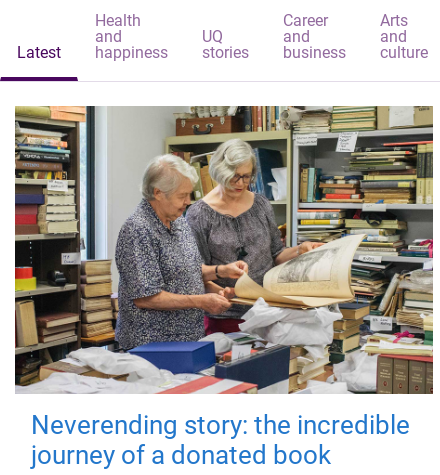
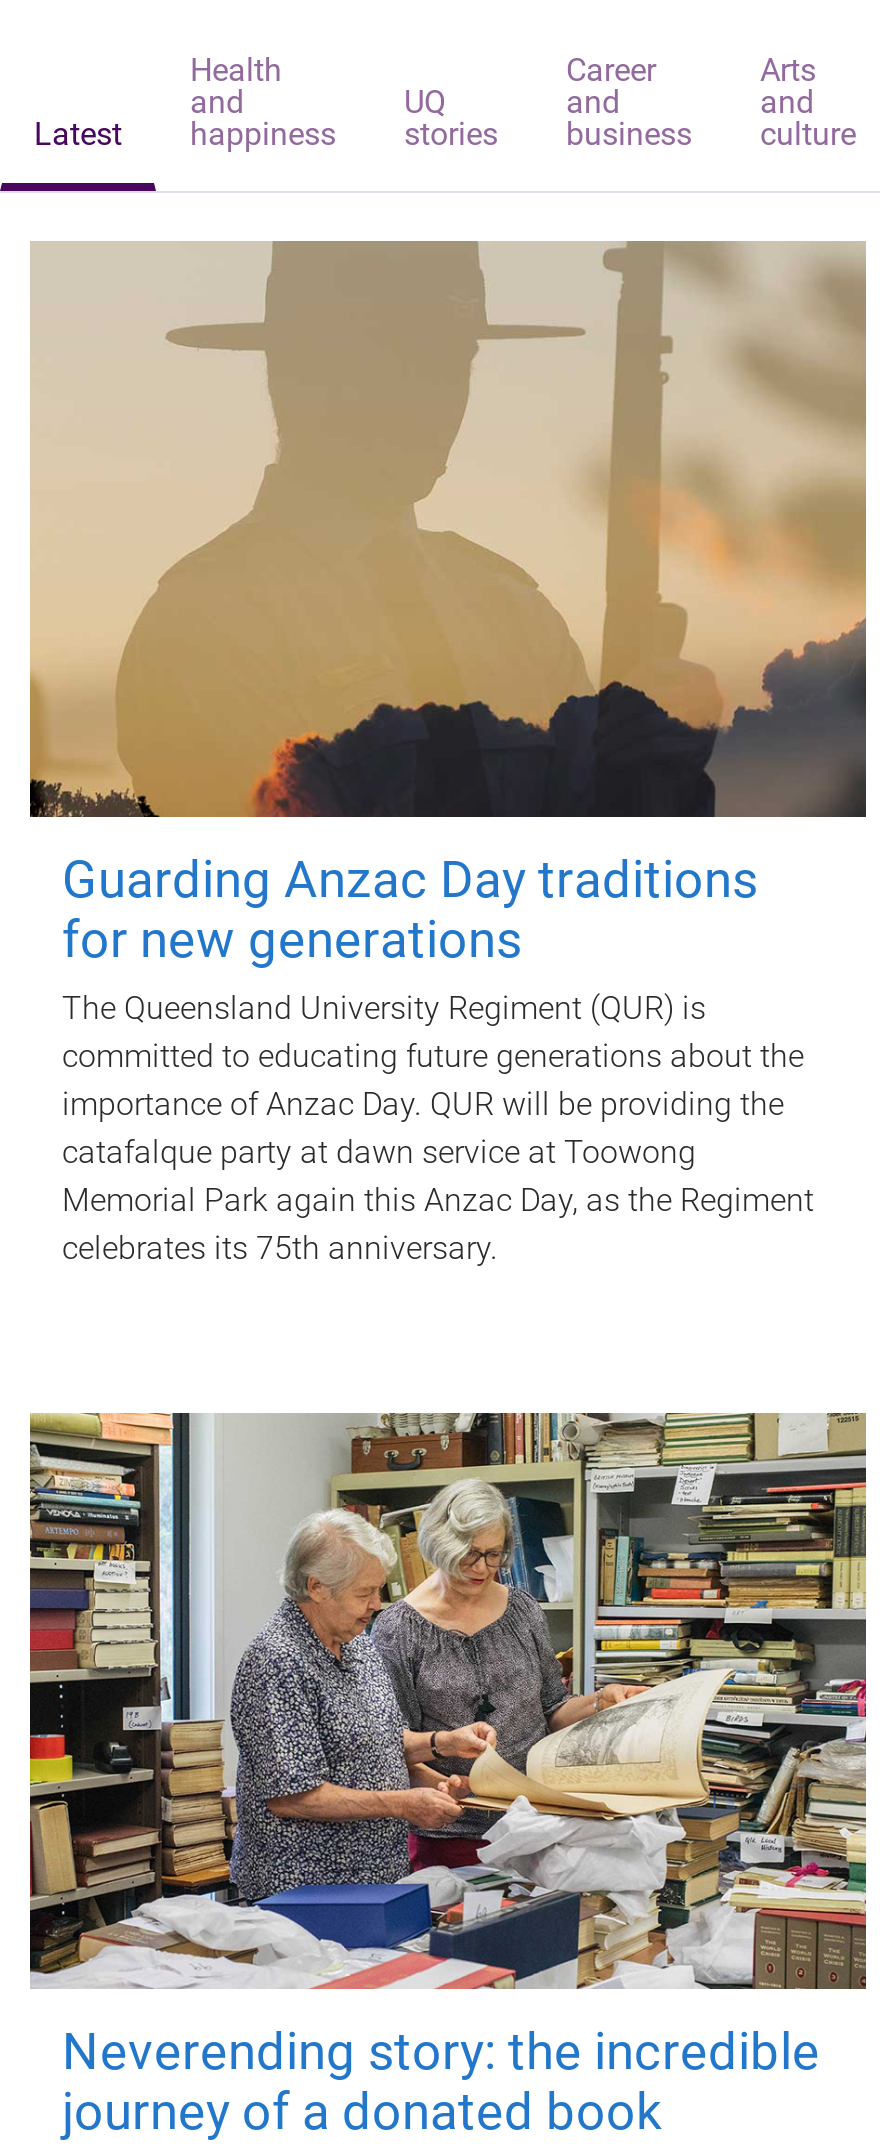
none -> [28,241,868,1267] [image] | Guarding Anzac Day traditions | for new generations | The Queensland University Regiment (QUR) is | committed to educating future generations about the | importance of Anzac Day. QUR will be providing the | catafalque party at dawn service at Toowong | Memorial Park again this Anzac Day, as the Regiment | celebrates its 75th anniversary.

